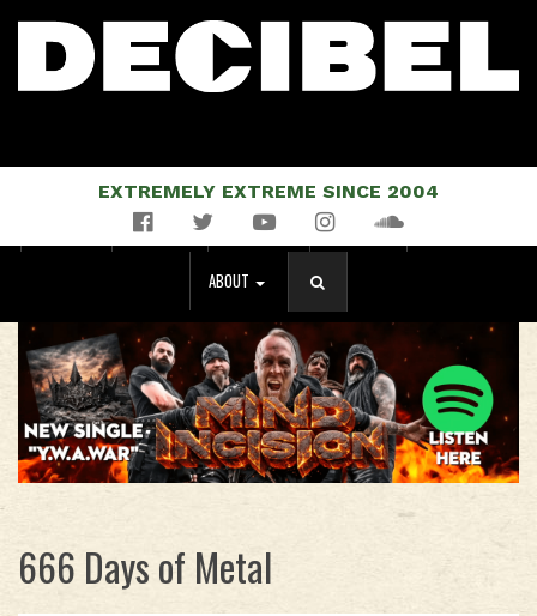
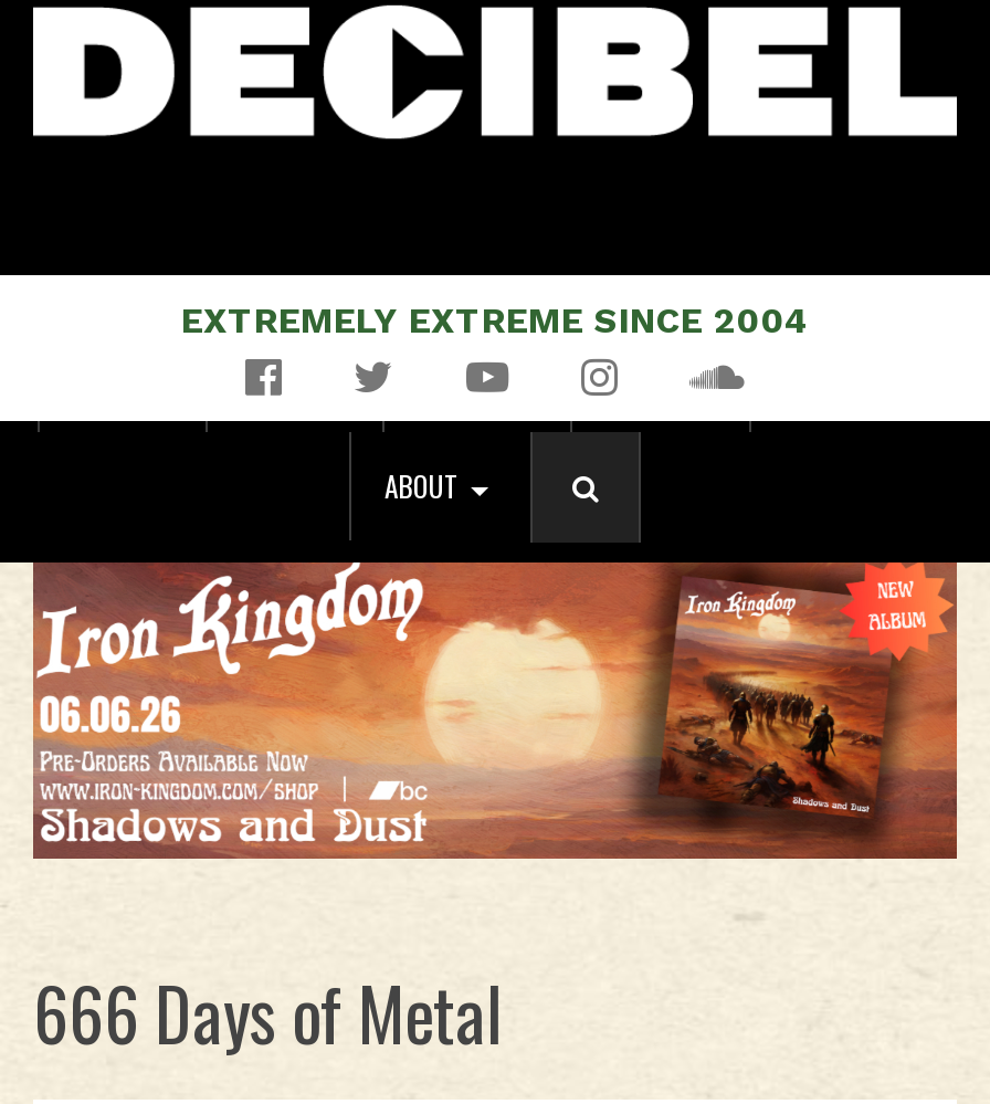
[17,322,520,484] [image] -> [31,560,959,861] [image]

